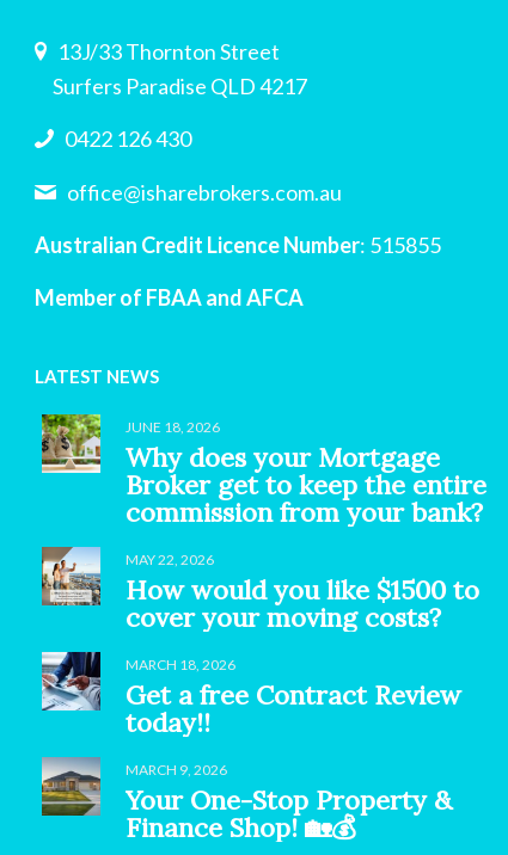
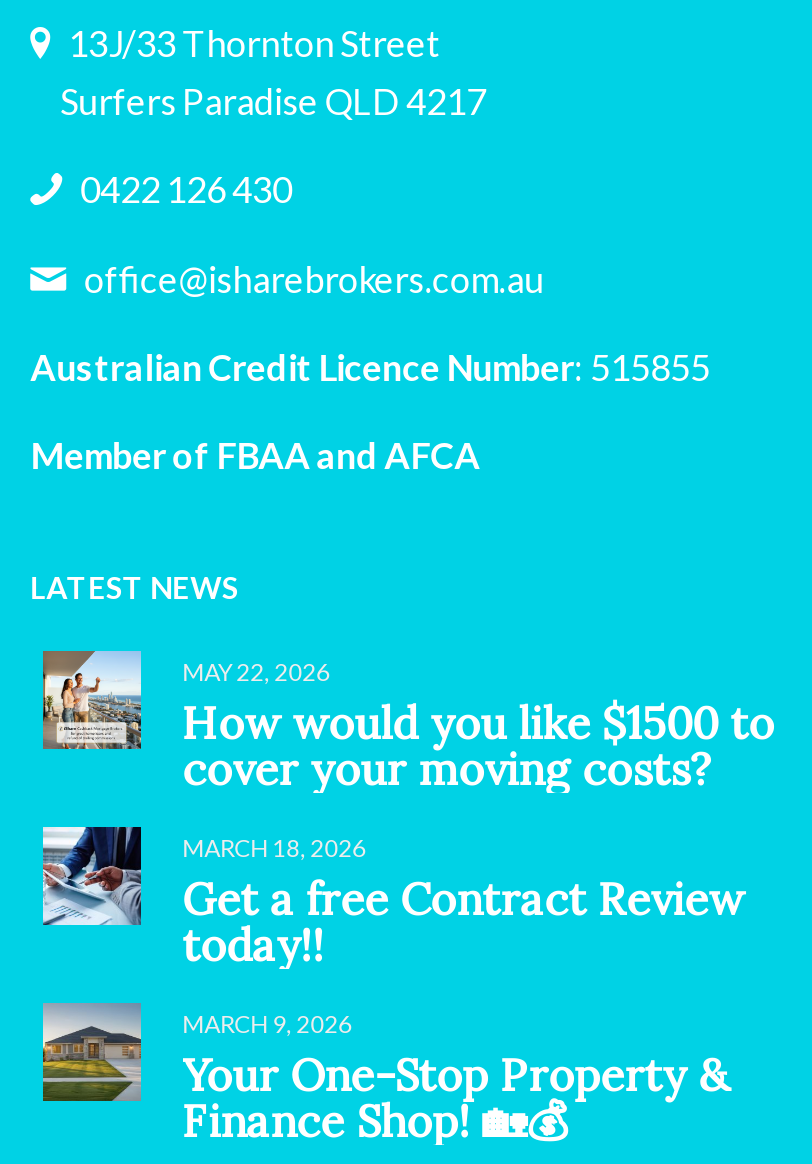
[42,413,486,529] [image] | JUNE 18, 2026 | Why does your Mortgage | Broker get to keep the entire | commission from your bank? -> none

